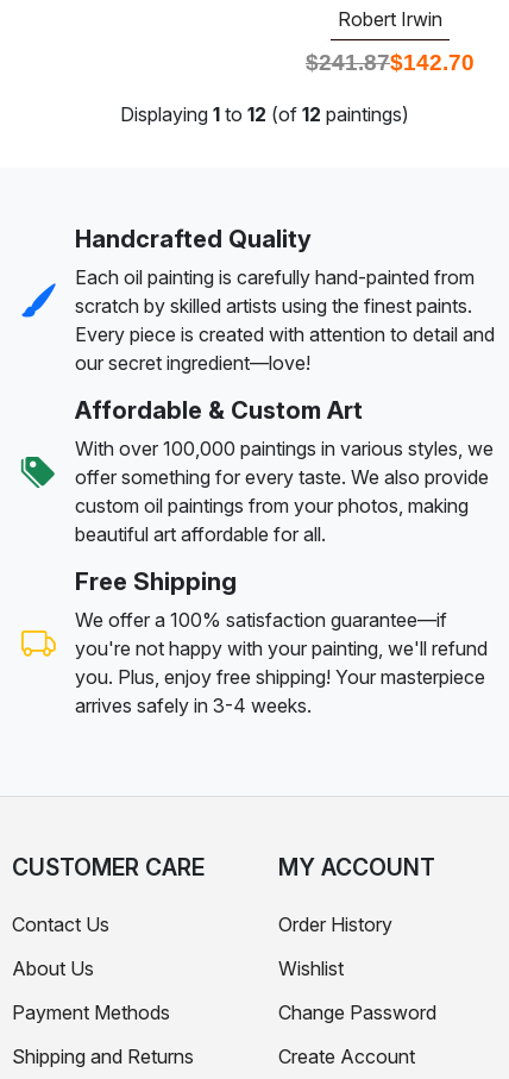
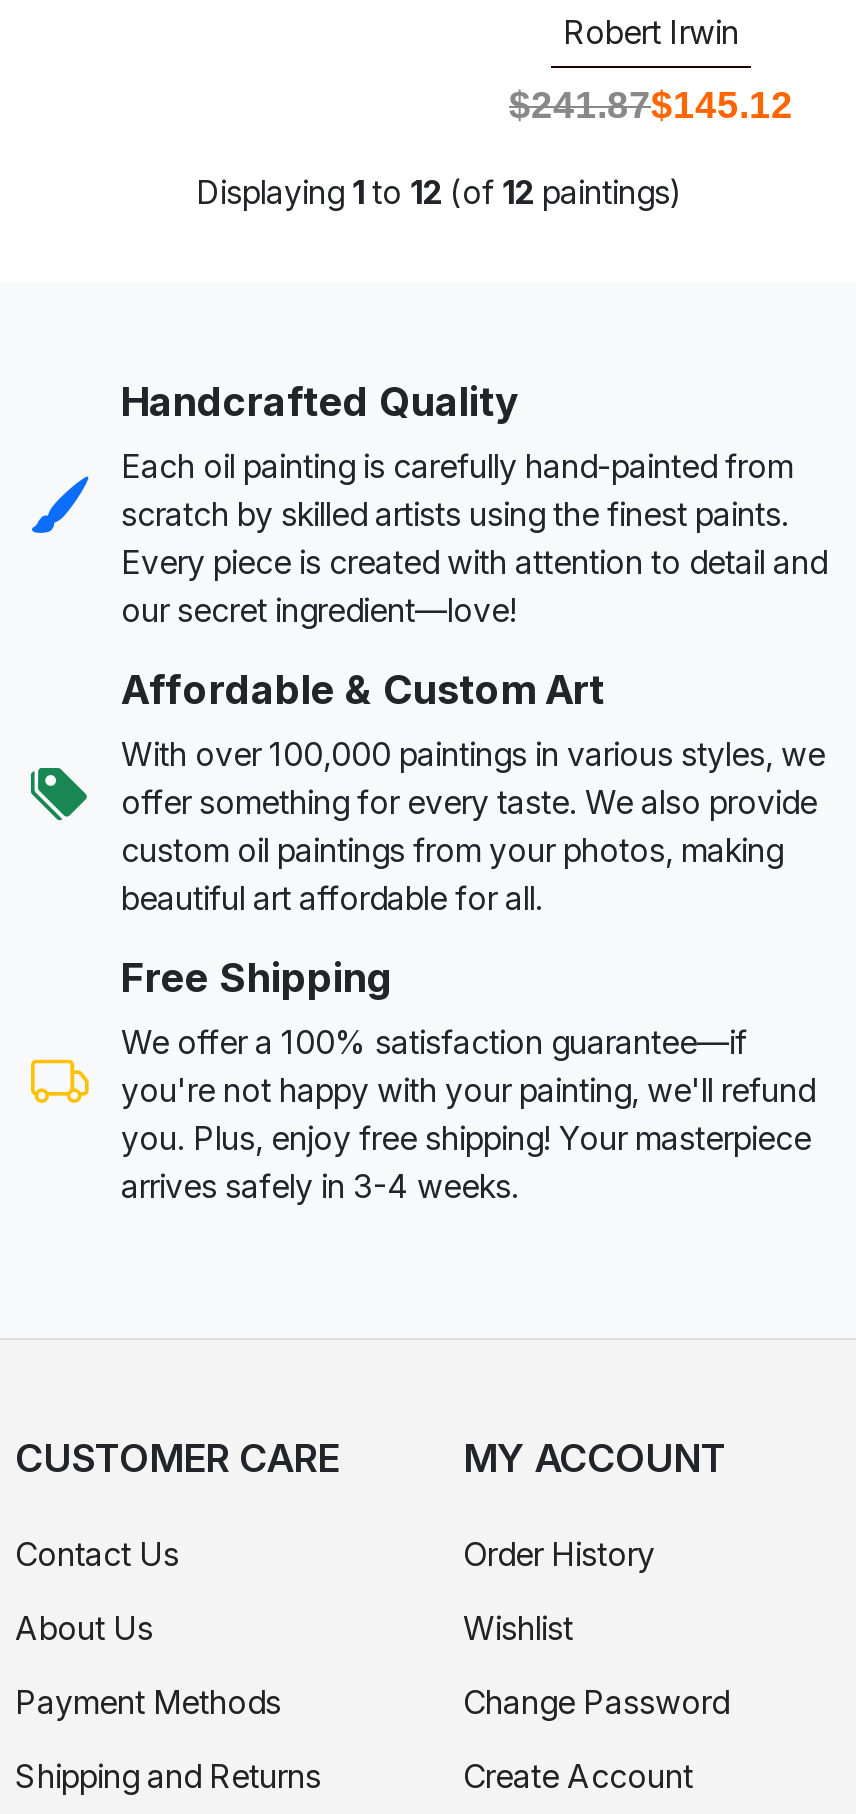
[306,49,475,74] $241.87$142.70 -> [509,83,793,125] $241.87$145.12

